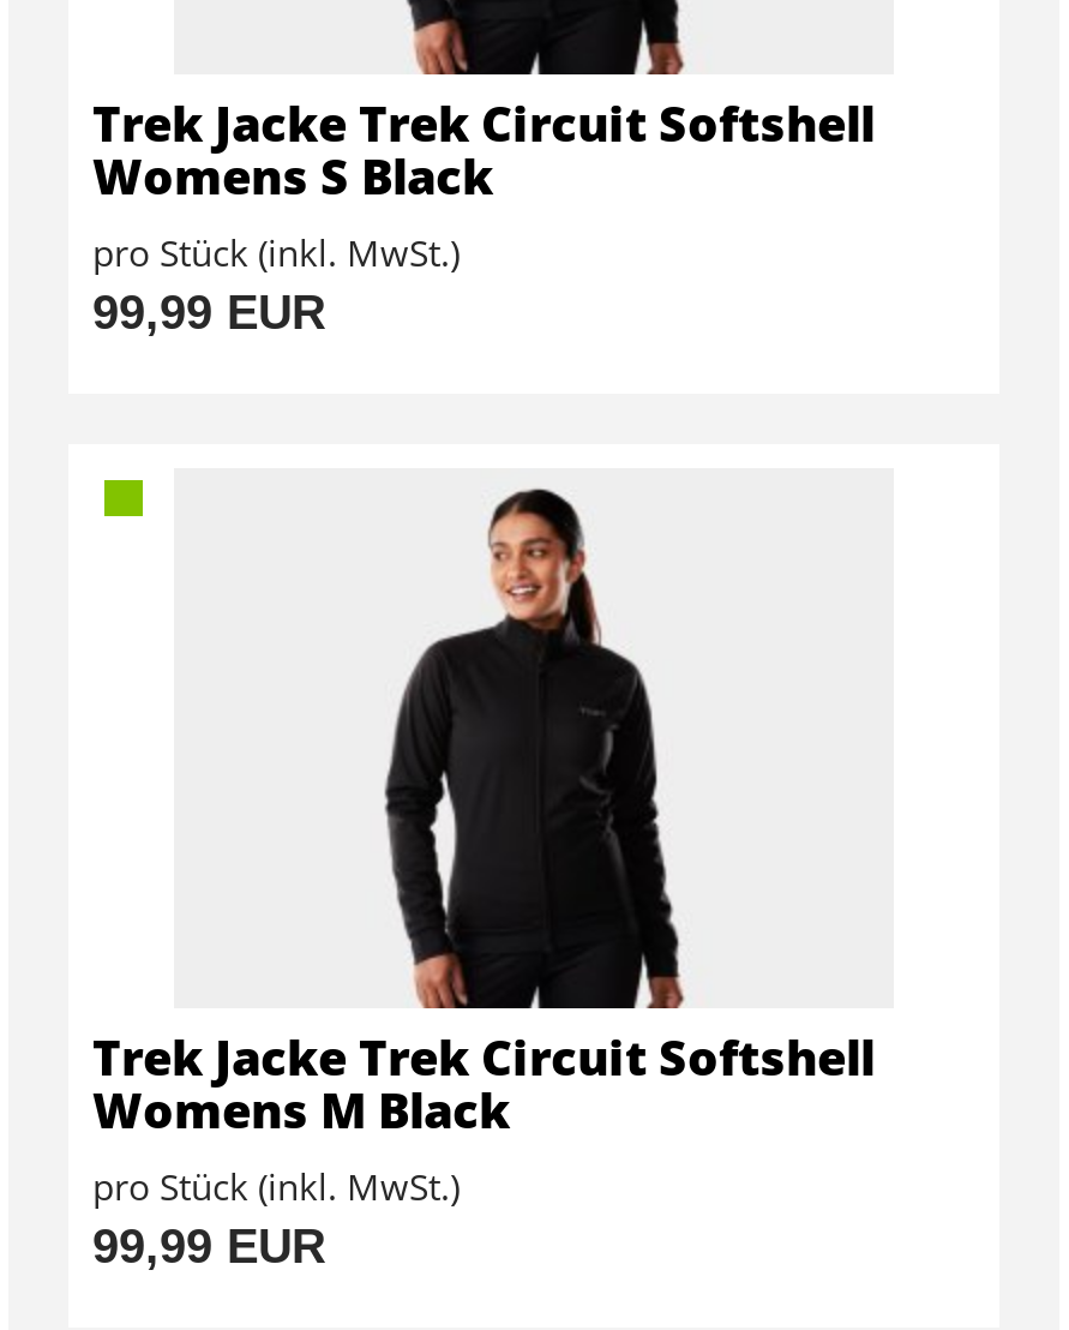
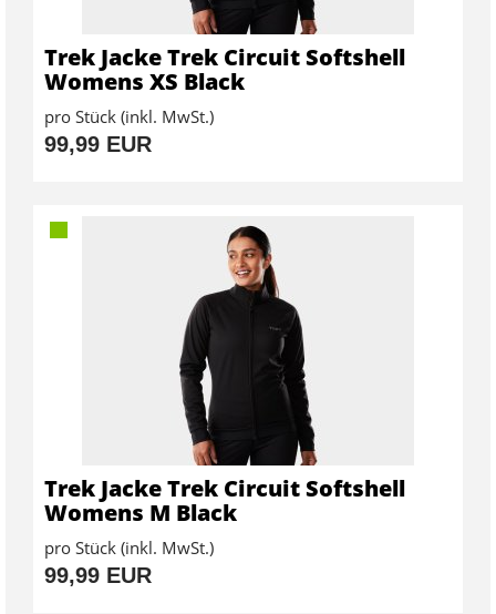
[92,143,493,208] Womens S Black -> [44,66,245,96] Womens XS Black

